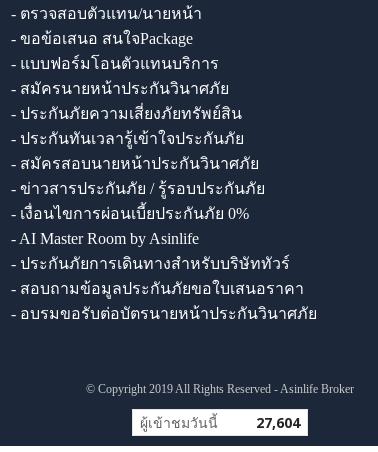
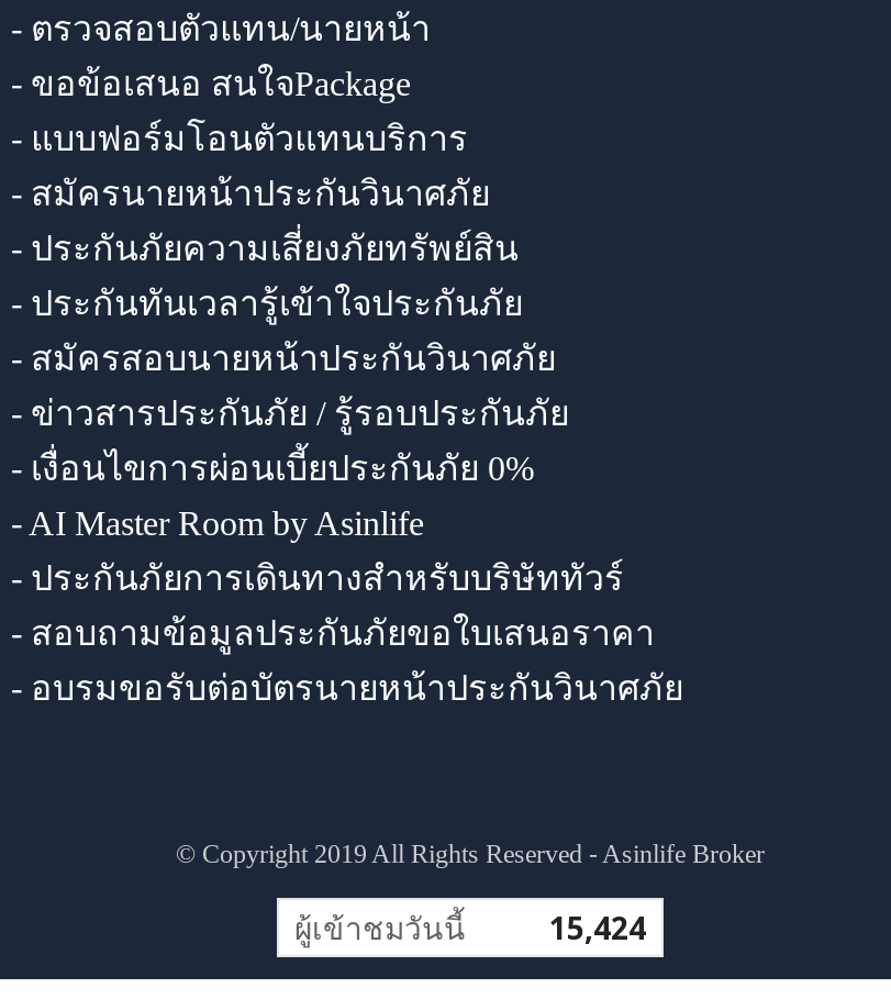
[140,413,300,432] ผู้เข้าชมวันนี้ 27,604 -> [294,906,646,948] ผู้เข้าชมวันนี้ 15,424

